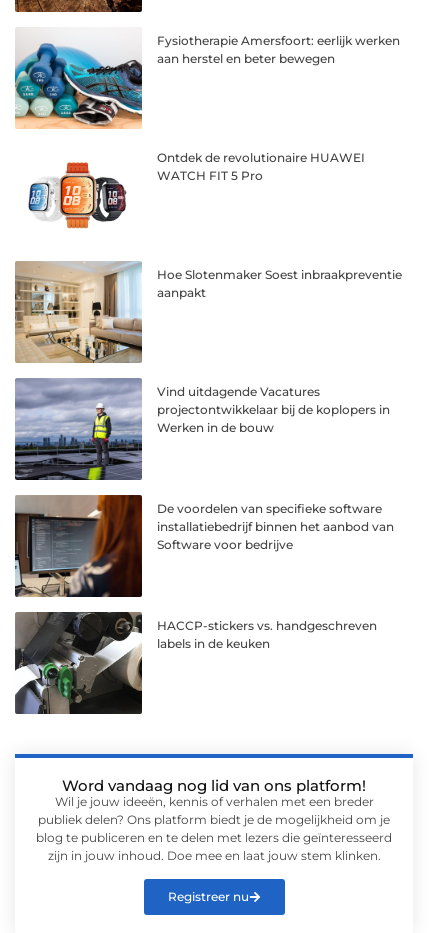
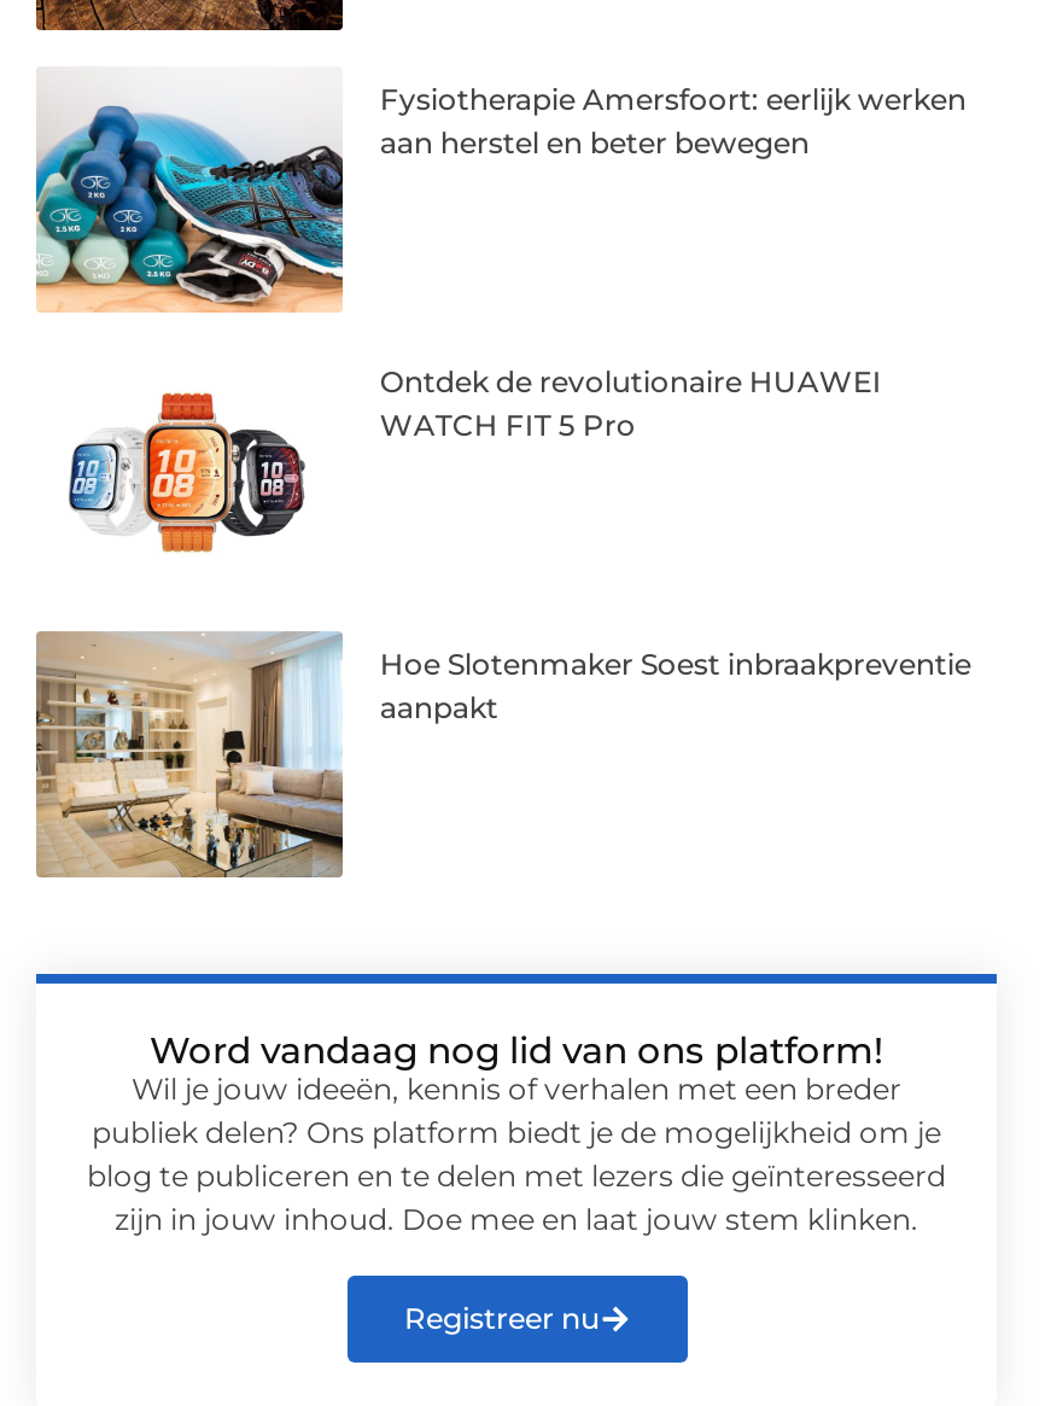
[14,377,390,481] [image] | Vind uitdagende Vacatures | projectontwikkelaar bij de koplopers in | Werken in de bouw -> none
[14,494,394,598] [image] | De voordelen van specifieke software | installatiebedrijf binnen het aanbod van | Software voor bedrijve -> none
[14,611,377,715] [image] | HACCP-stickers vs. handgeschreven | labels in de keuken -> none

